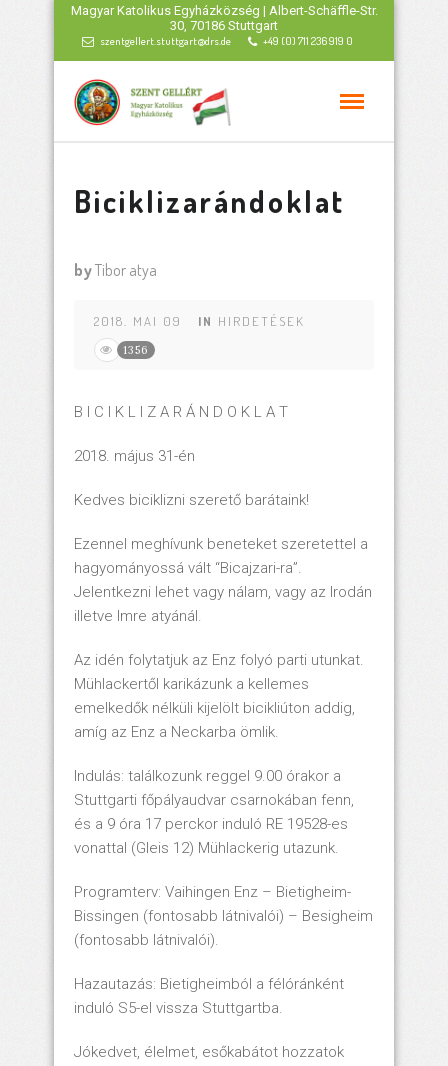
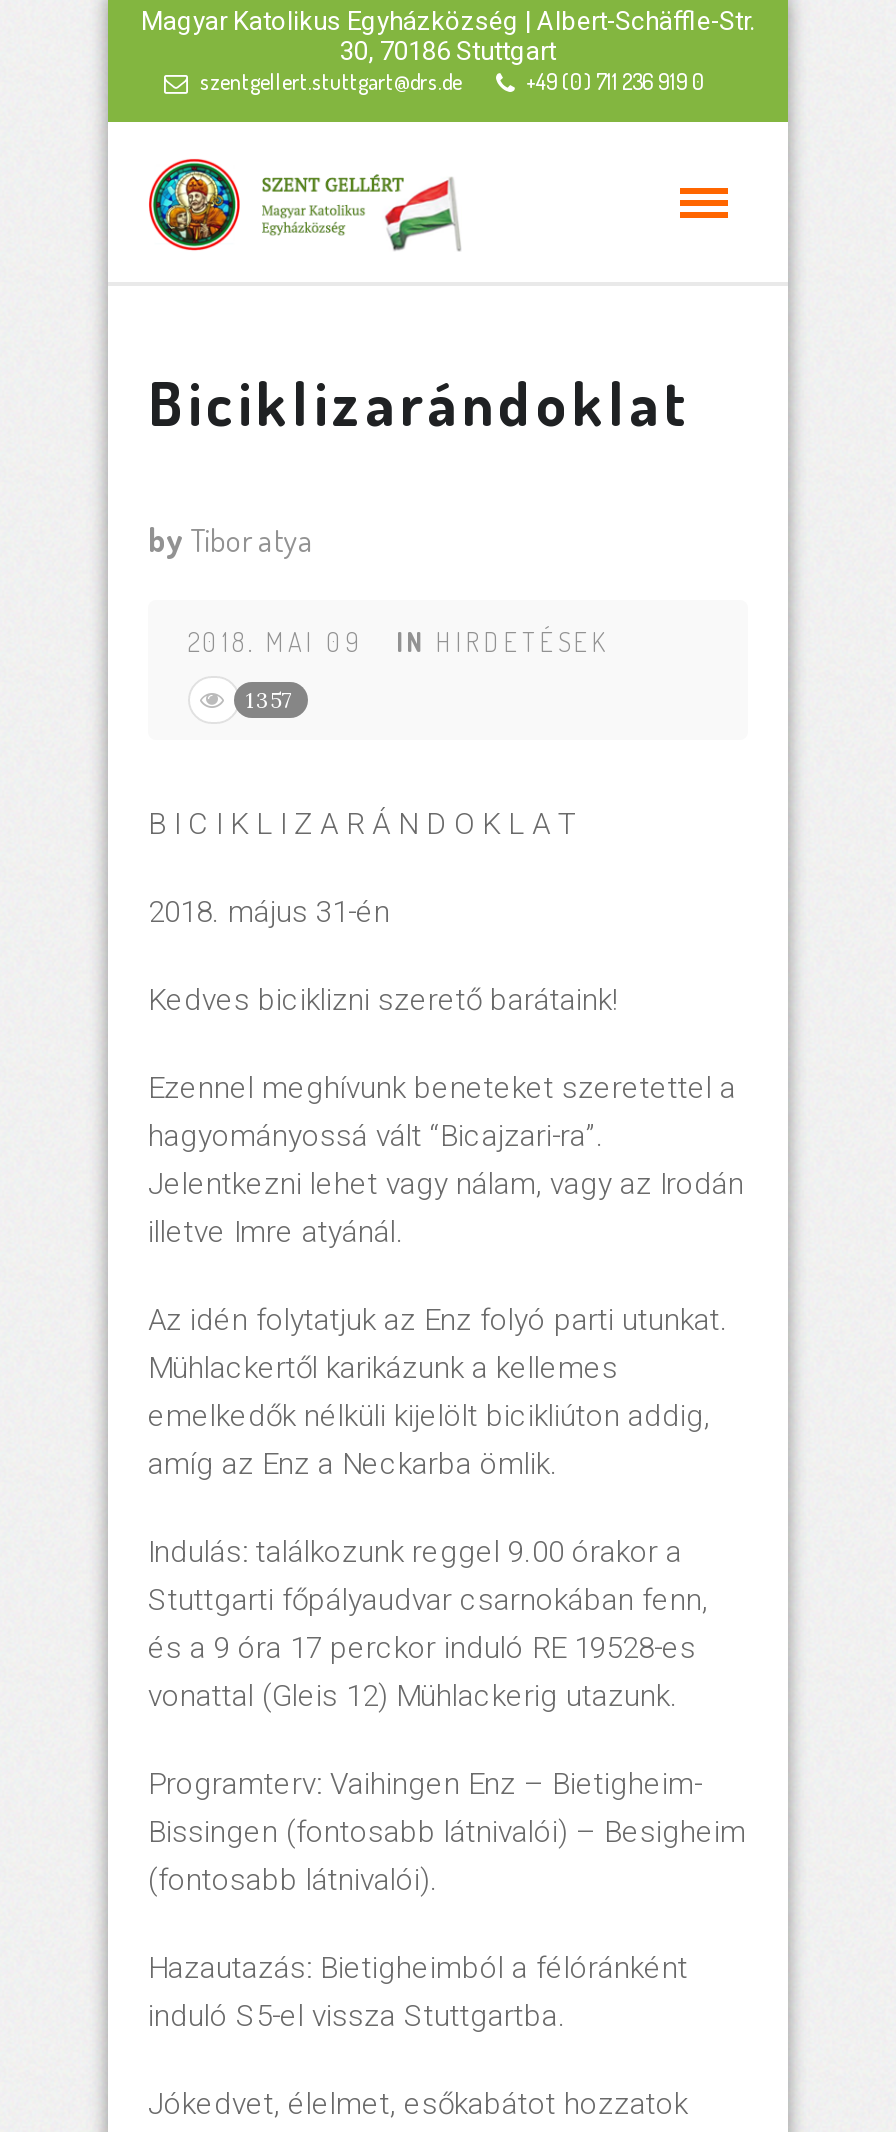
[123,343,149,357] 1356 -> [246,686,296,714] 1357

